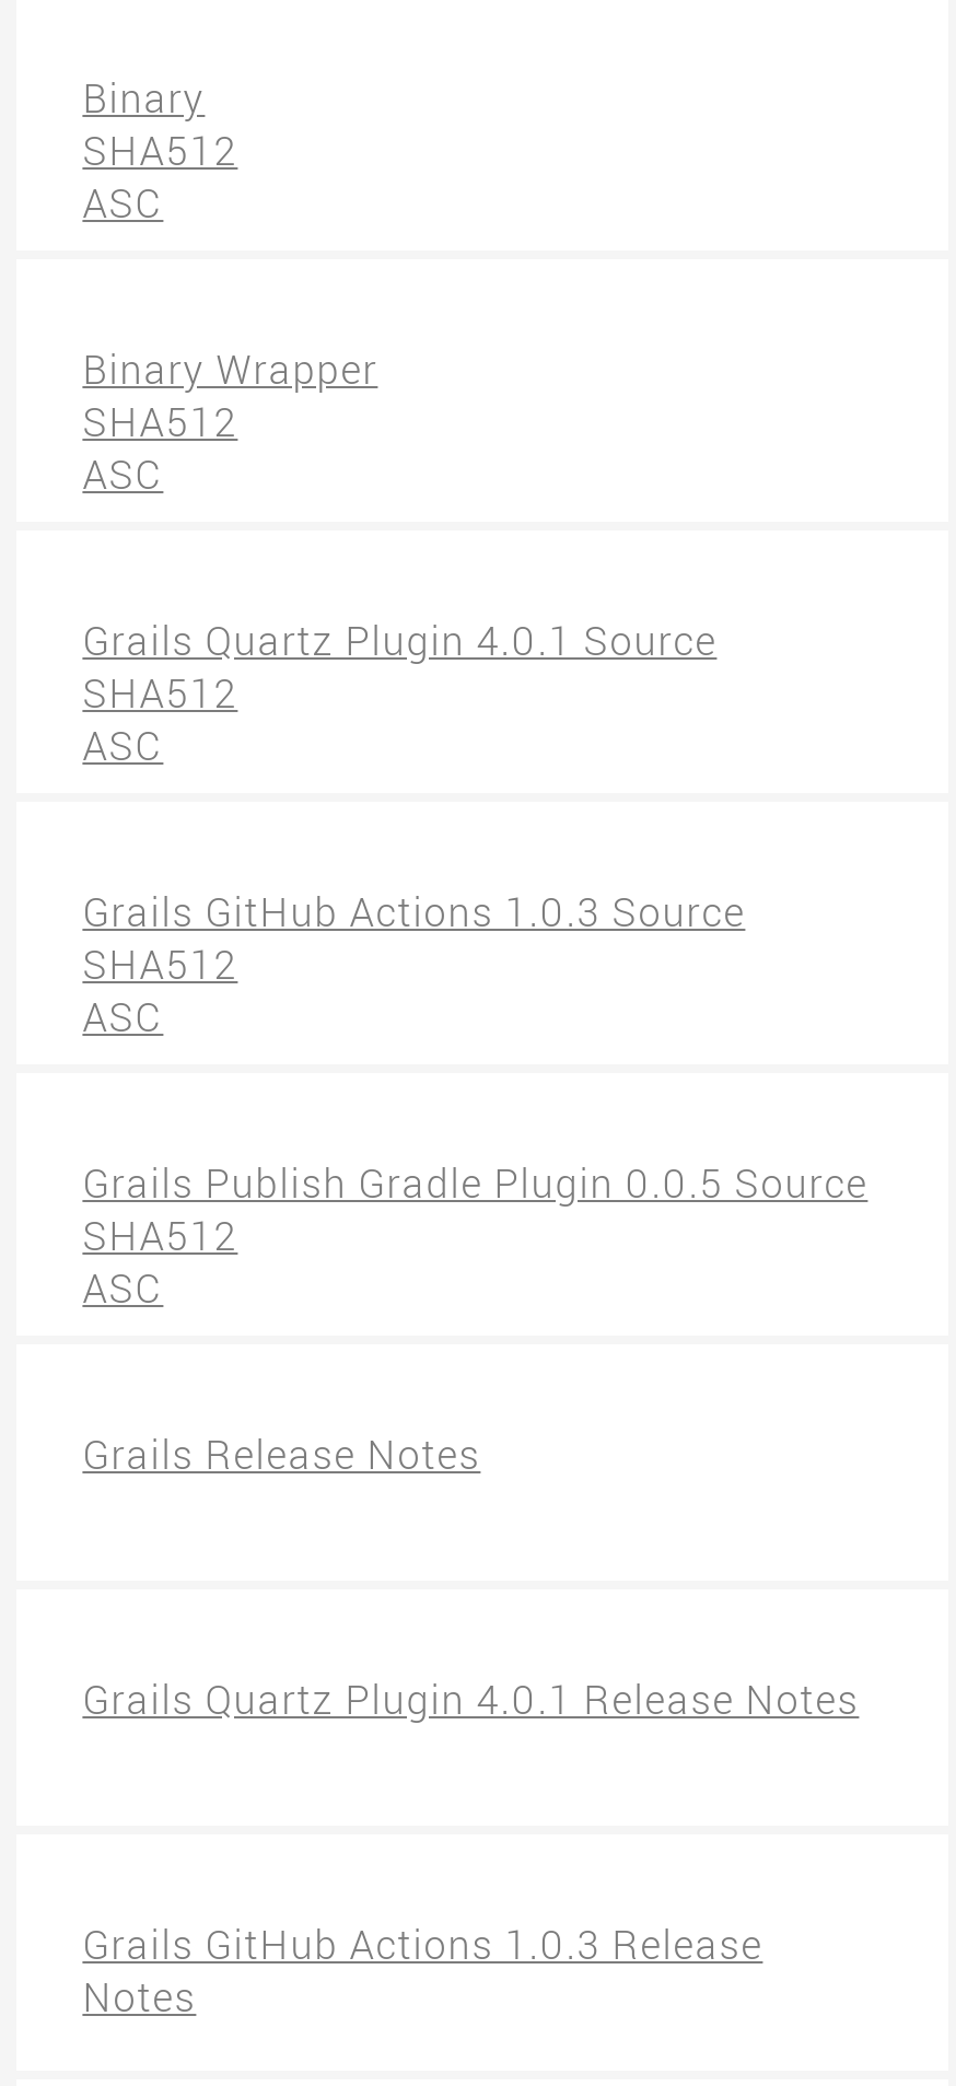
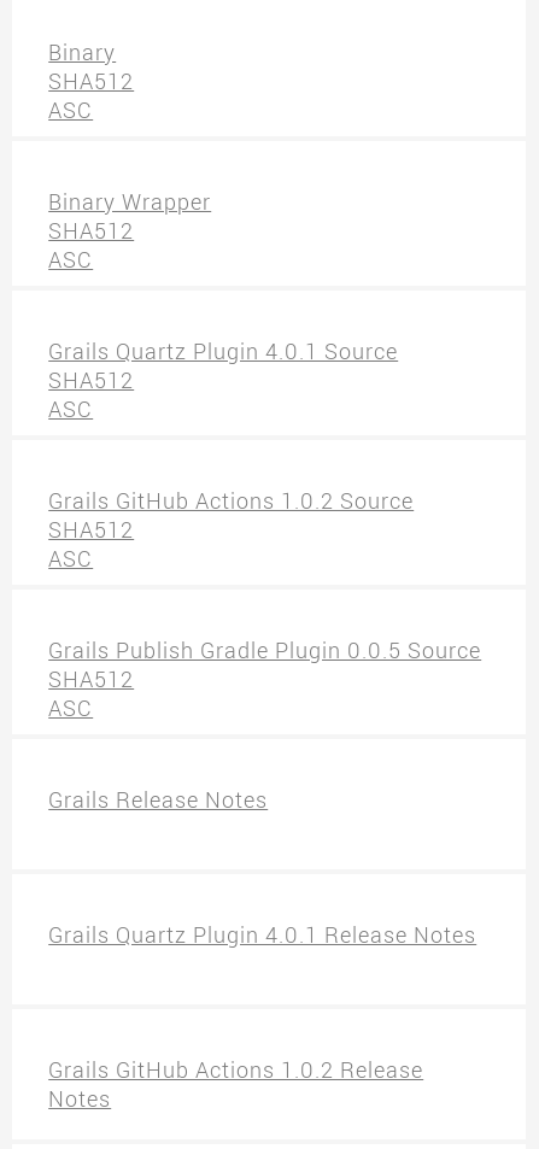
[82,884,745,936] Grails GitHub Actions 1.0.3 Source -> [48,485,414,514] Grails GitHub Actions 1.0.2 Source
[82,1916,763,1969] Grails GitHub Actions 1.0.3 Release -> [48,1054,423,1083] Grails GitHub Actions 1.0.2 Release

